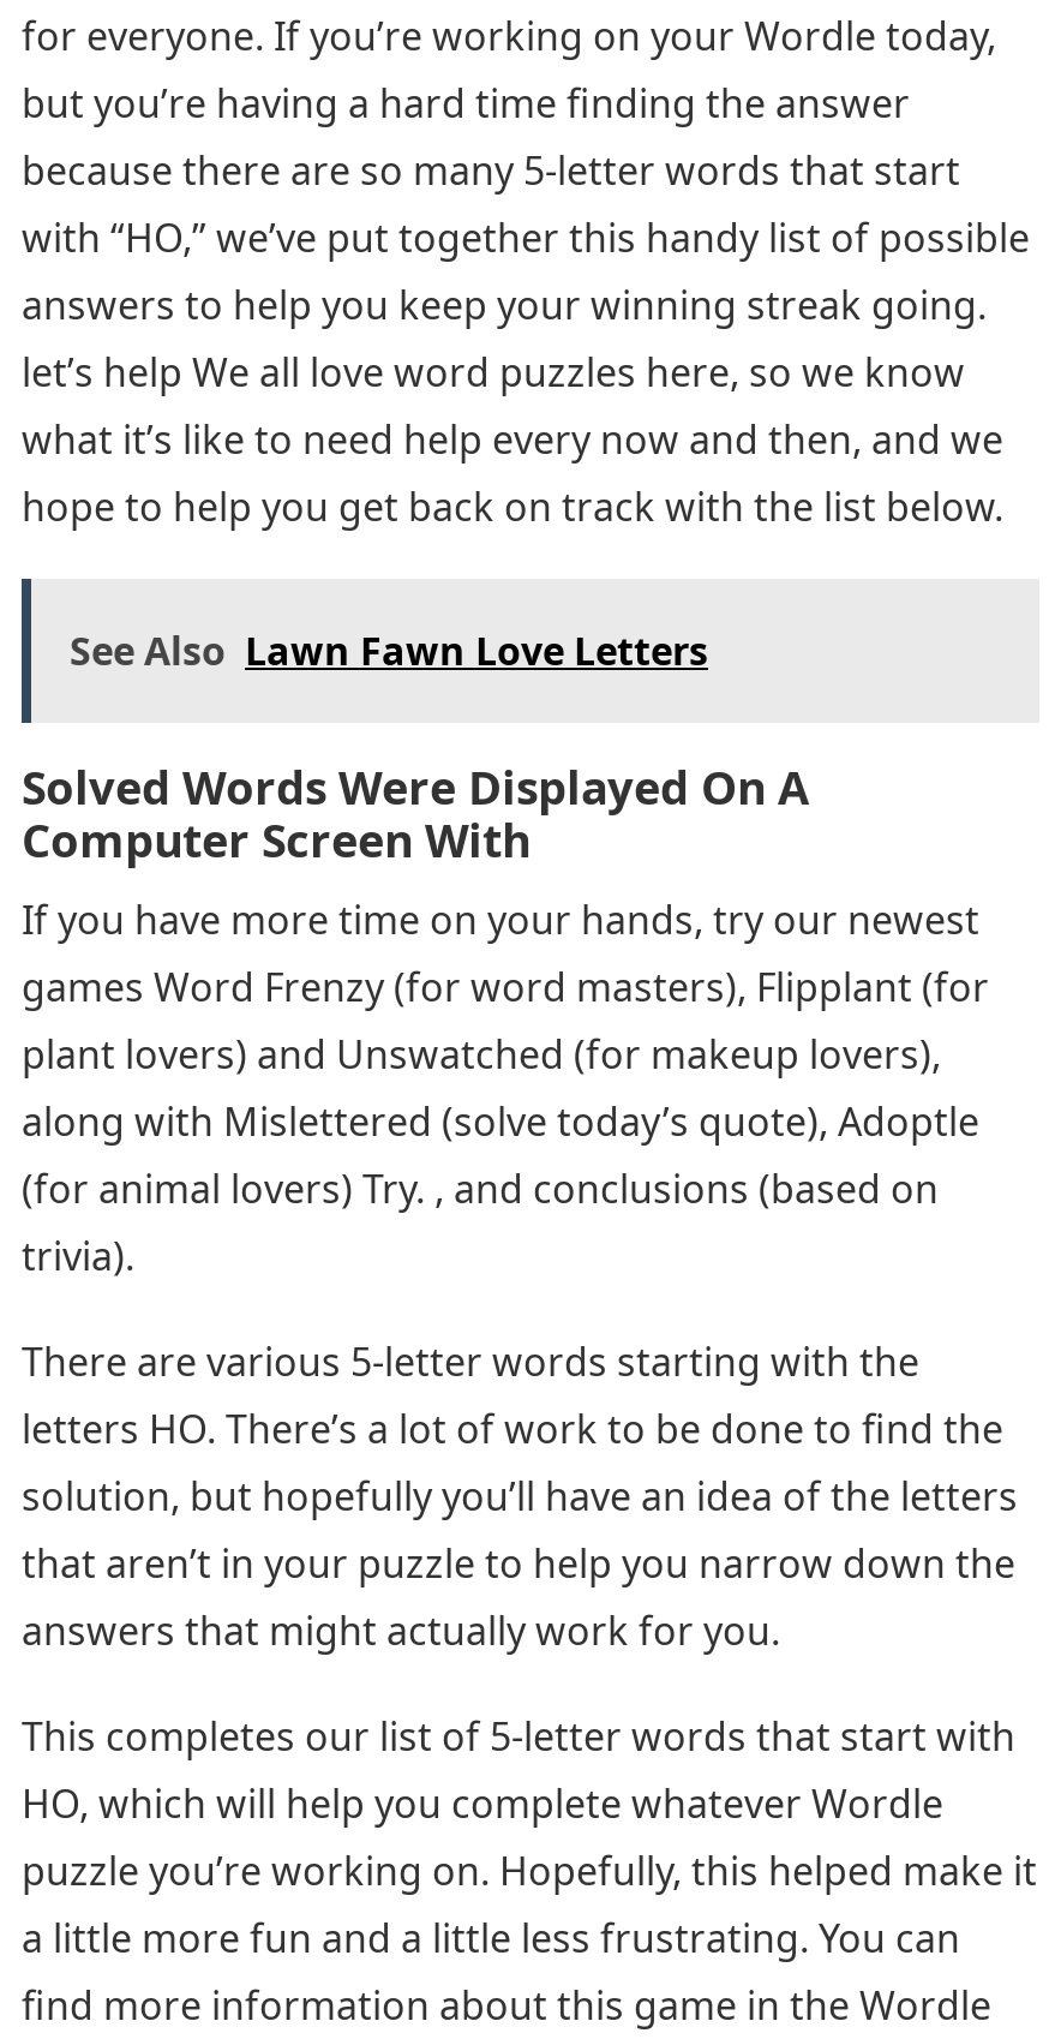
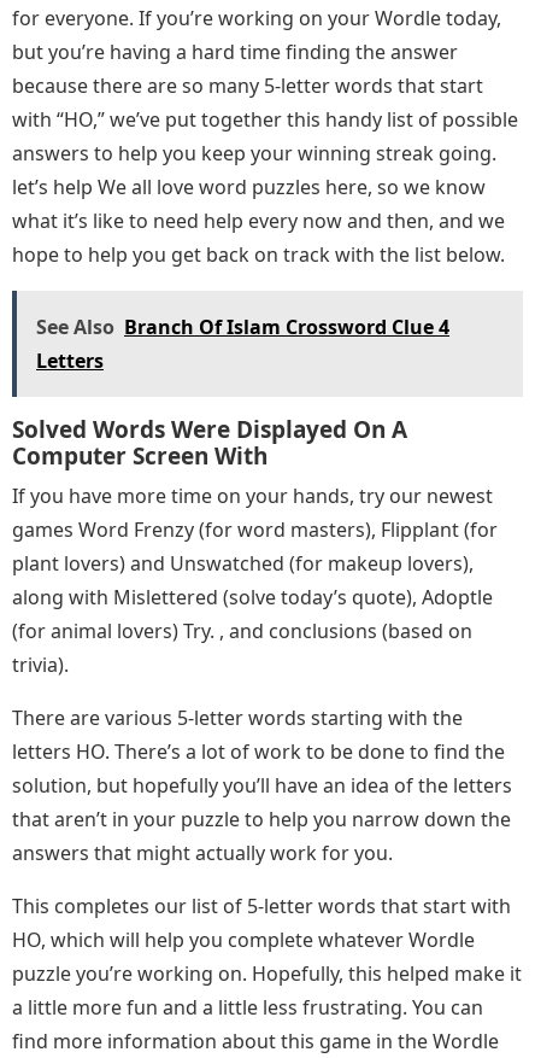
[70,624,708,677] See Also Lawn Fawn Love Letters -> [36,313,449,374] See Also Branch Of Islam Crossword Clue 4 | Letters

